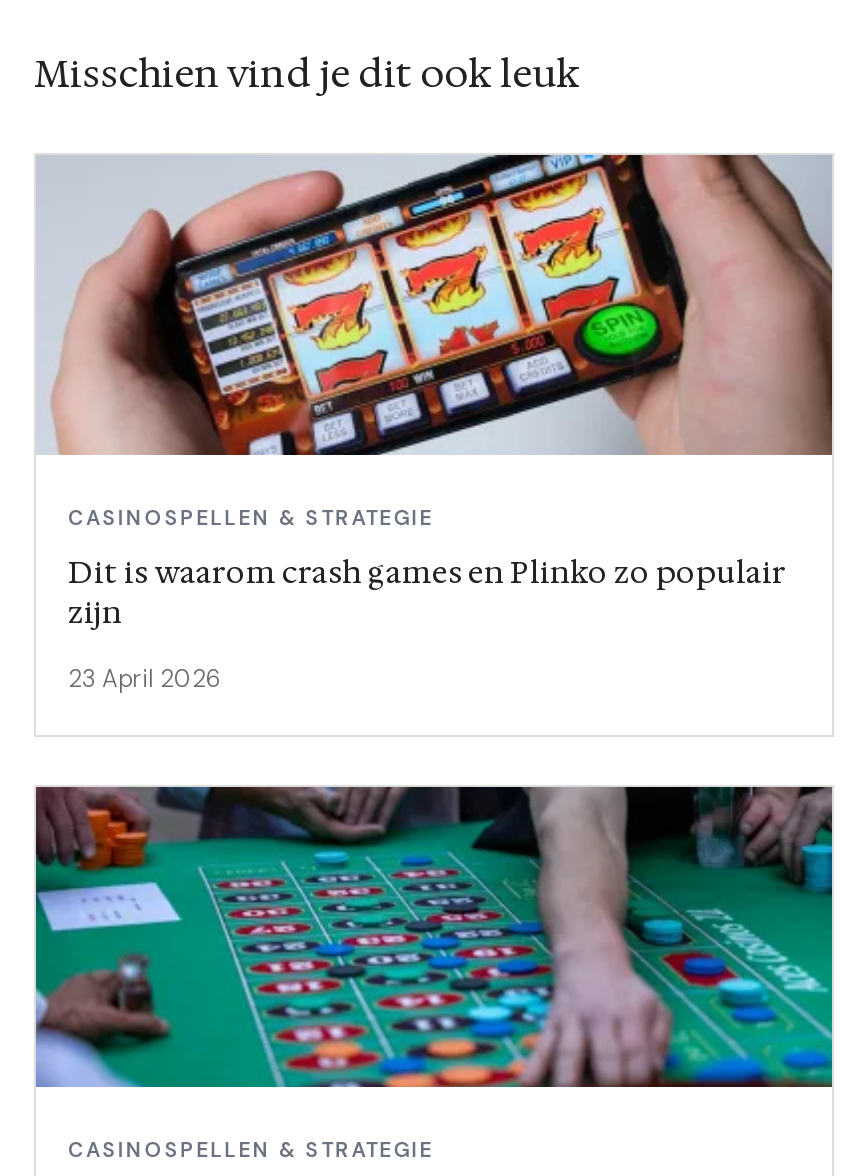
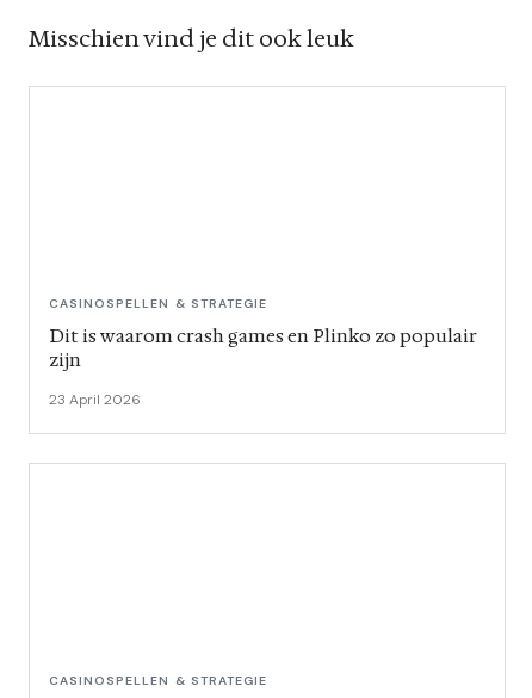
[36,153,834,457] [image] -> none
[34,785,834,1089] [image] -> none

